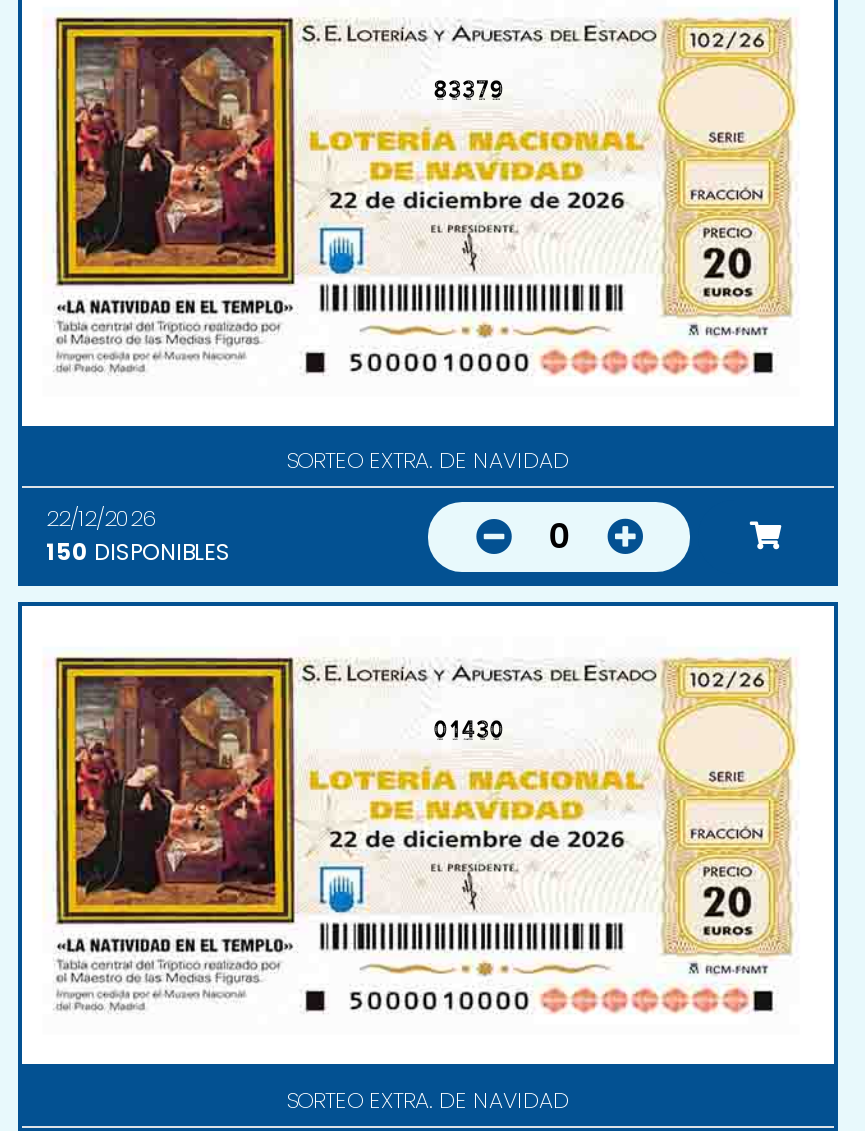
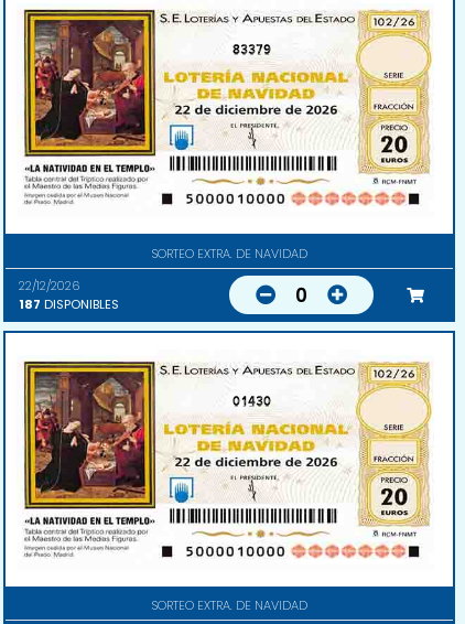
[46,537,230,569] 150 DISPONIBLES -> [19,295,119,313] 187 DISPONIBLES

